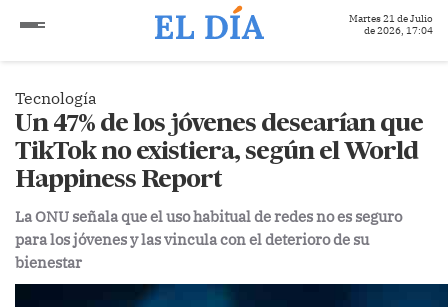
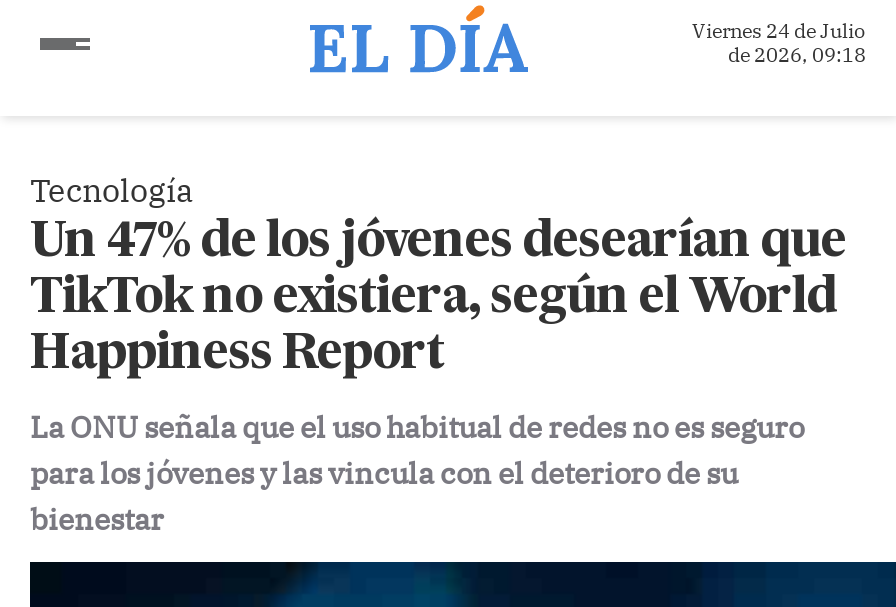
[349,12,433,25] Martes 21 de Julio -> [692,18,866,44] Viernes 24 de Julio
[364,24,433,37] de 2026, 17:04 -> [728,42,866,68] de 2026, 09:18

